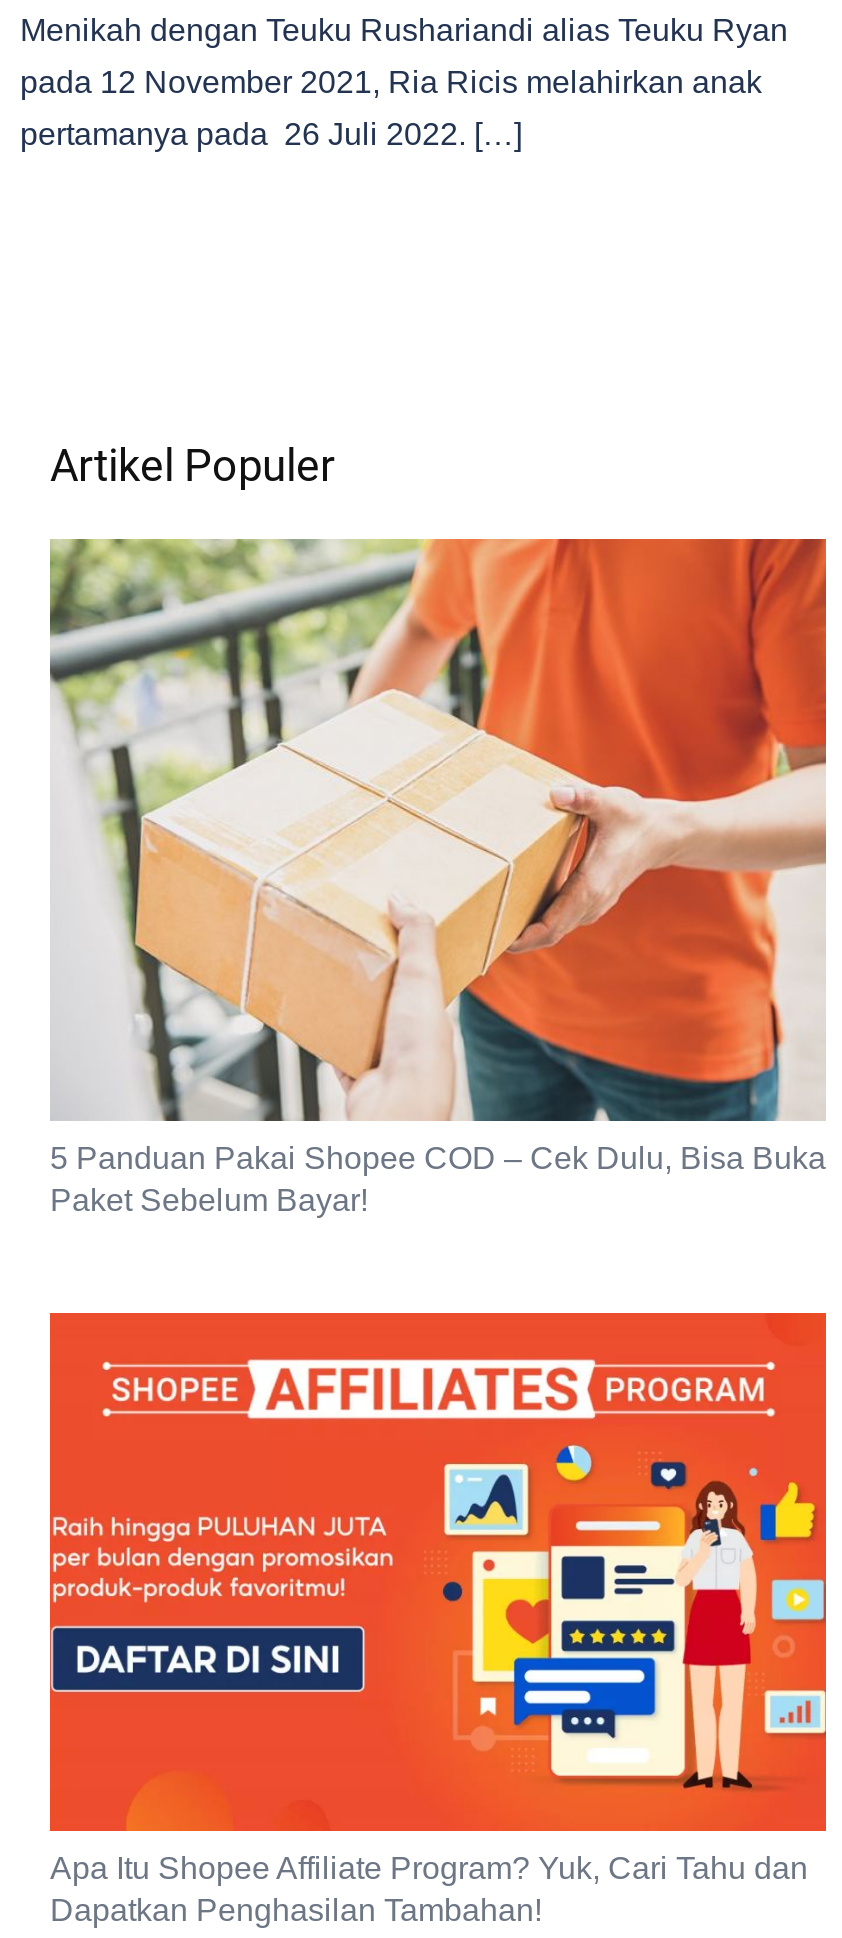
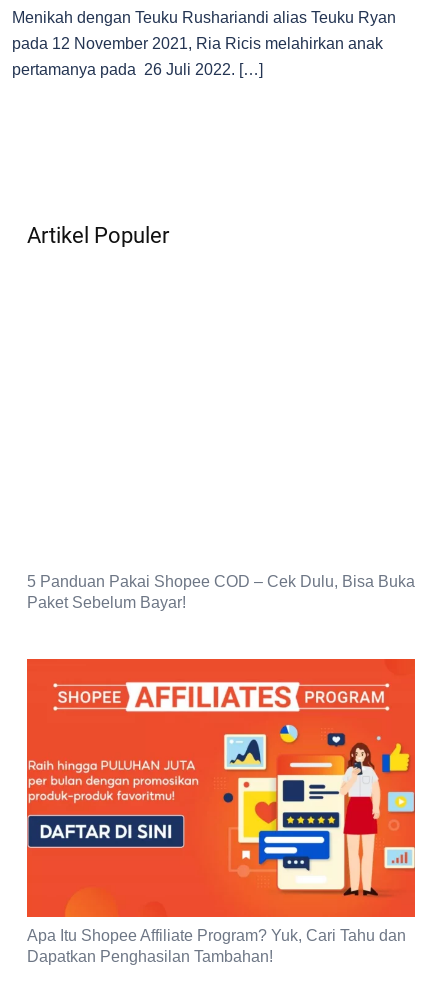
[48,536,828,1124] [image] -> none

